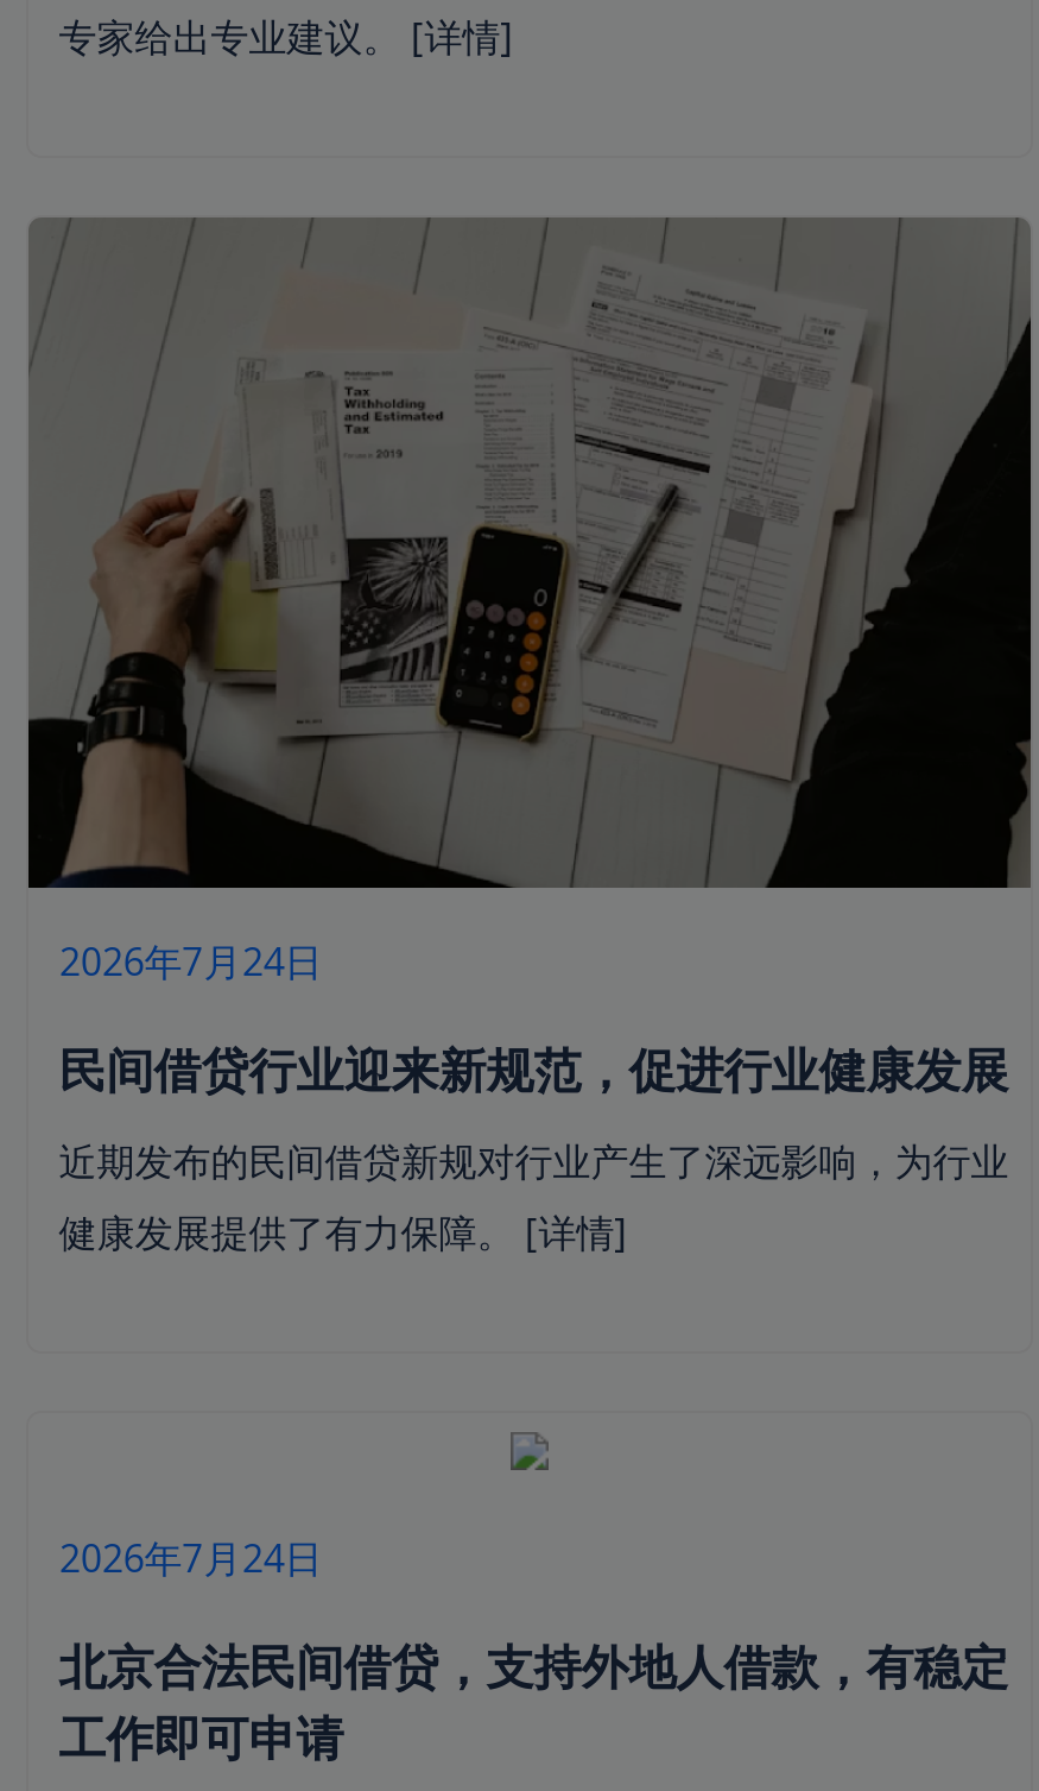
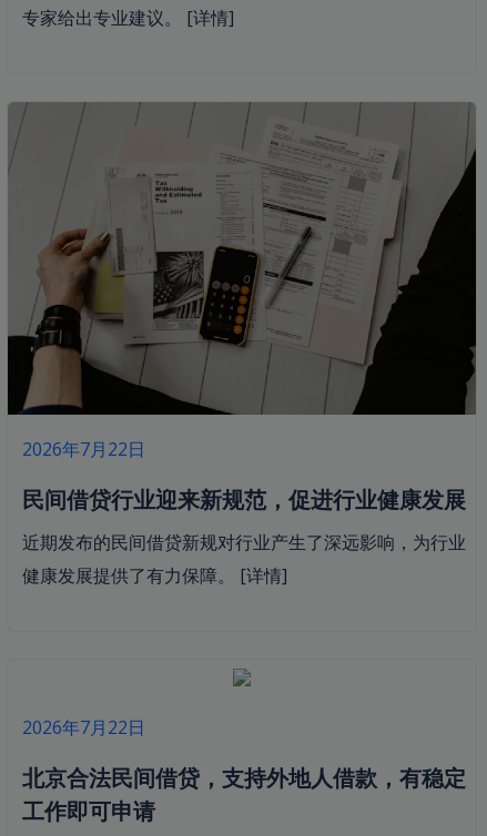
[59,934,323,987] 2026年7月24日 -> [22,436,145,461] 2026年7月22日
[59,1531,323,1583] 2026年7月24日 -> [22,715,145,739] 2026年7月22日

